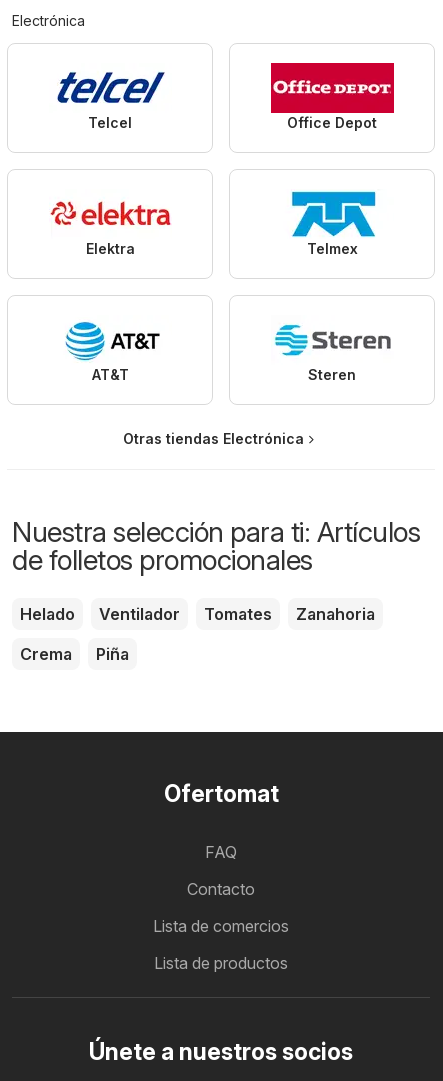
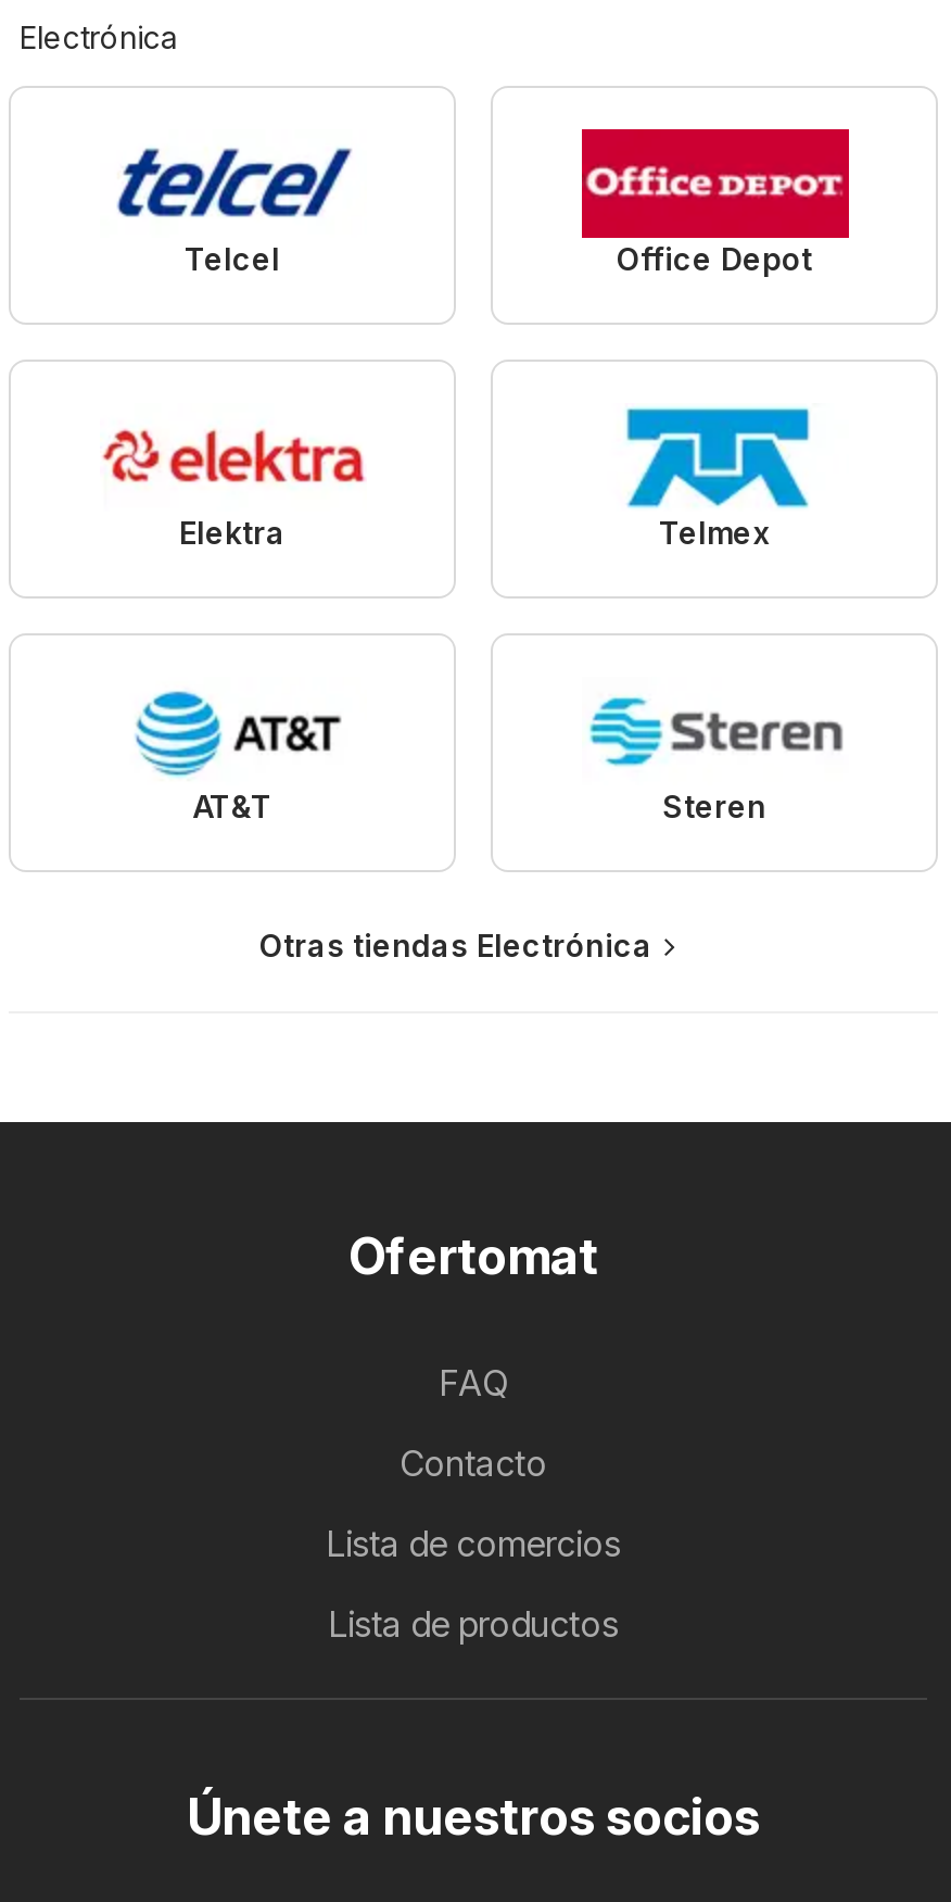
[12,515,420,664] Nuestra selección para ti: Artículos | de folletos promocionales | Helado | Ventilador | Tomates | Zanahoria | Crema | Piña -> none

